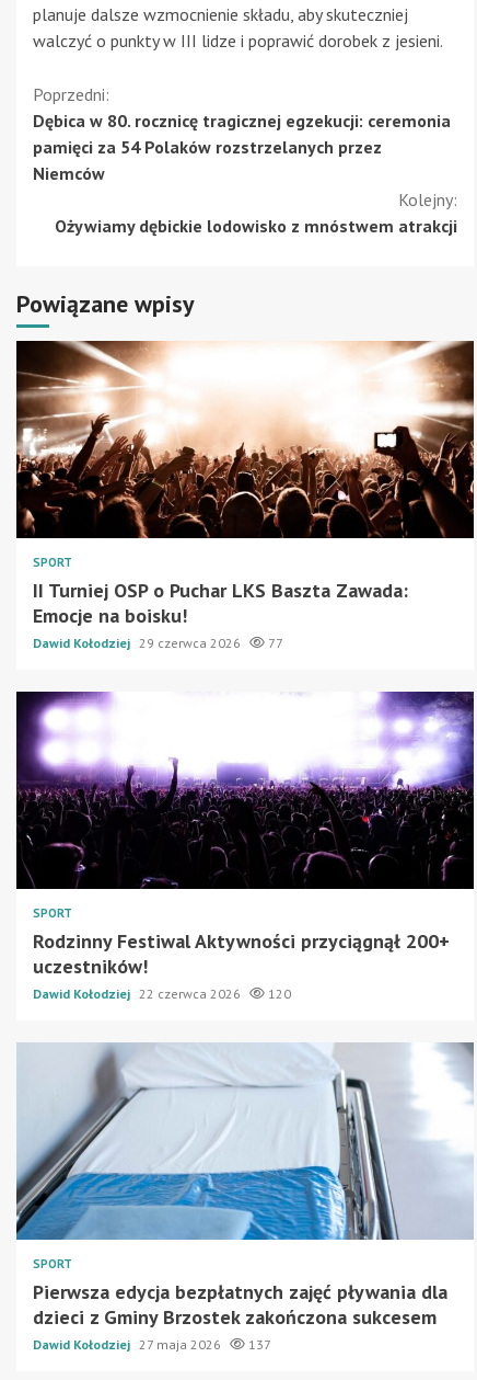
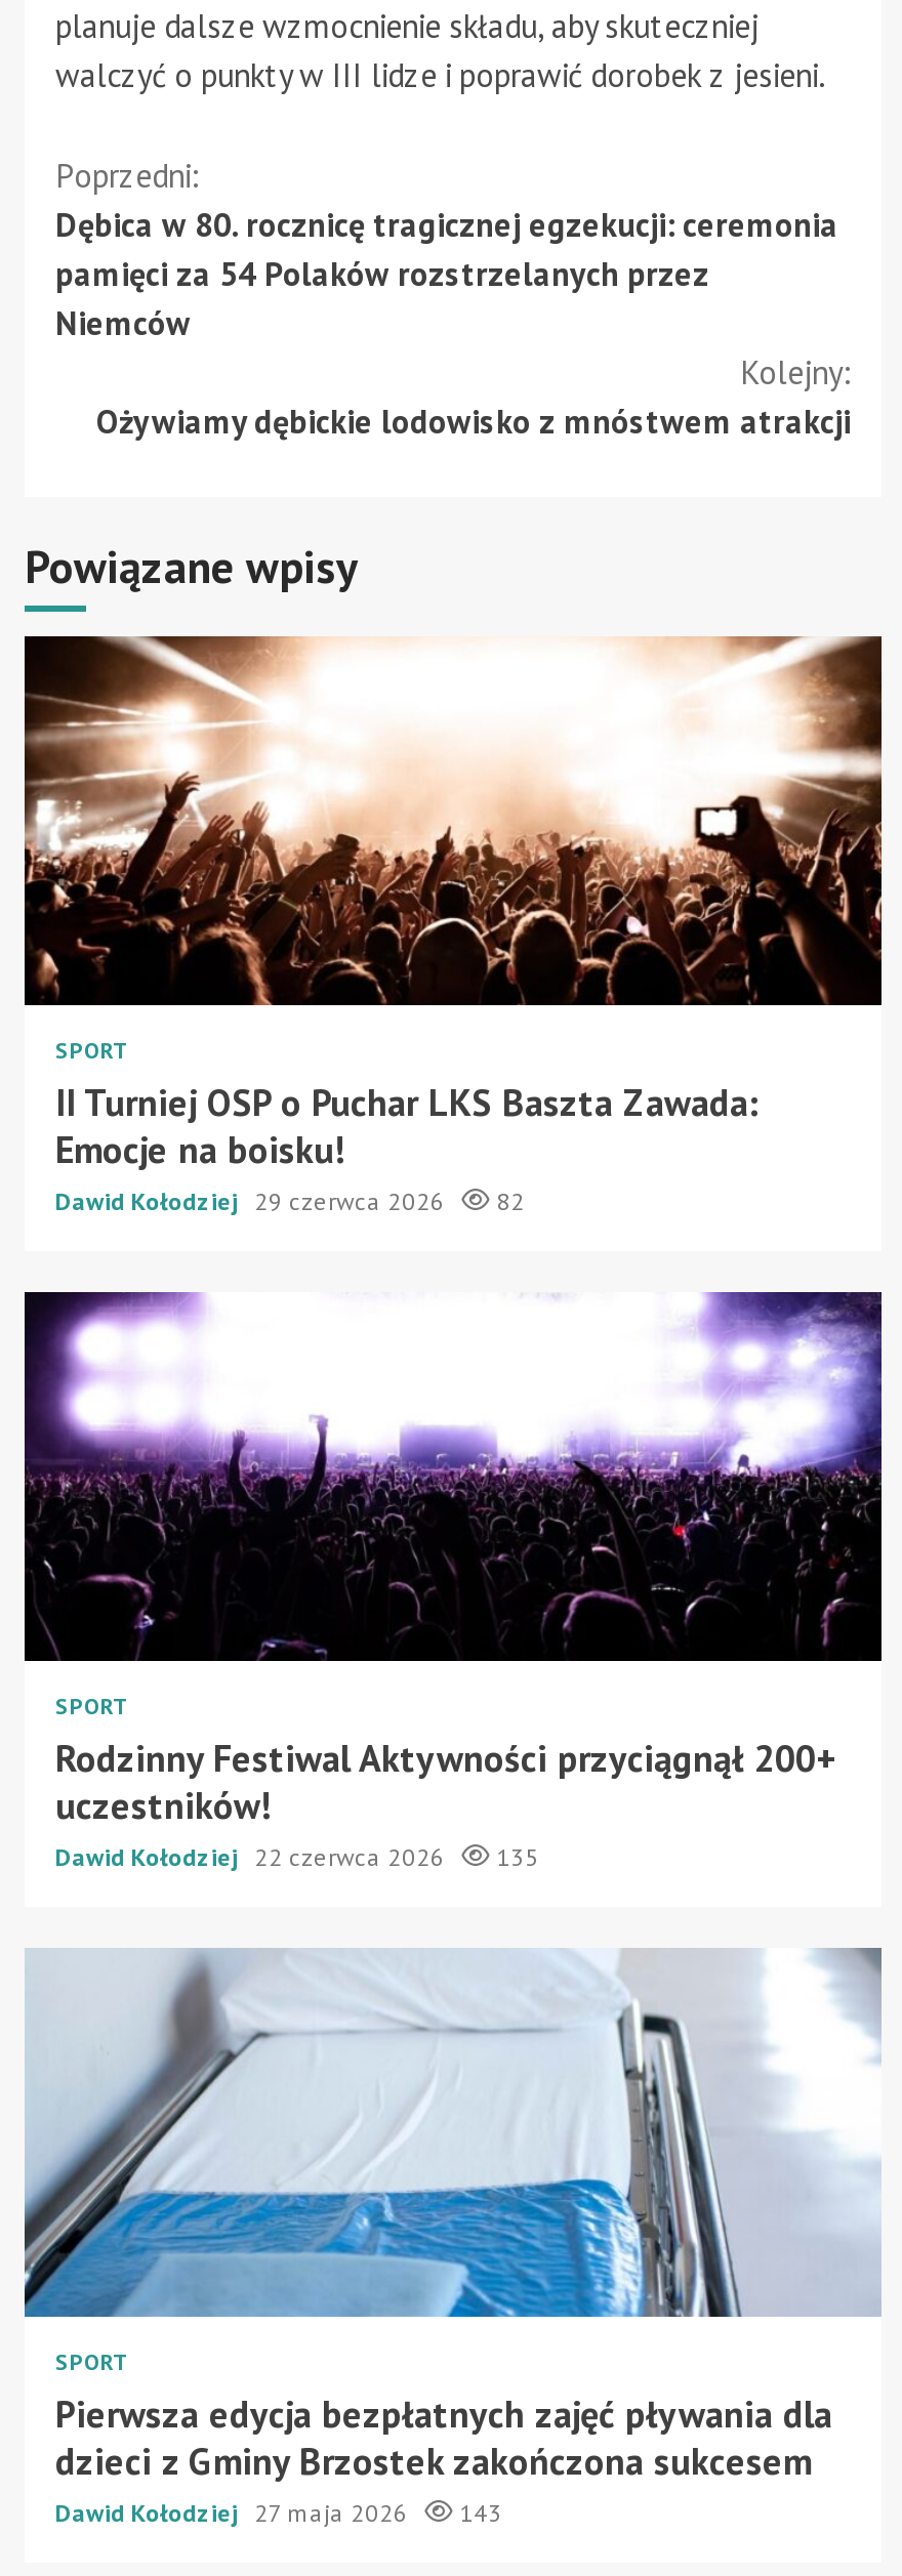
[33,635,283,651] Dawid Kołodziej 29 czerwca 2026 77 -> [55,1186,525,1217] Dawid Kołodziej 29 czerwca 2026 82
[33,985,291,1002] Dawid Kołodziej 22 czerwca 2026 120 -> [55,1842,539,1873] Dawid Kołodziej 22 czerwca 2026 135
[33,1336,271,1352] Dawid Kołodziej 27 maja 2026 137 -> [55,2498,502,2529] Dawid Kołodziej 27 maja 2026 143

